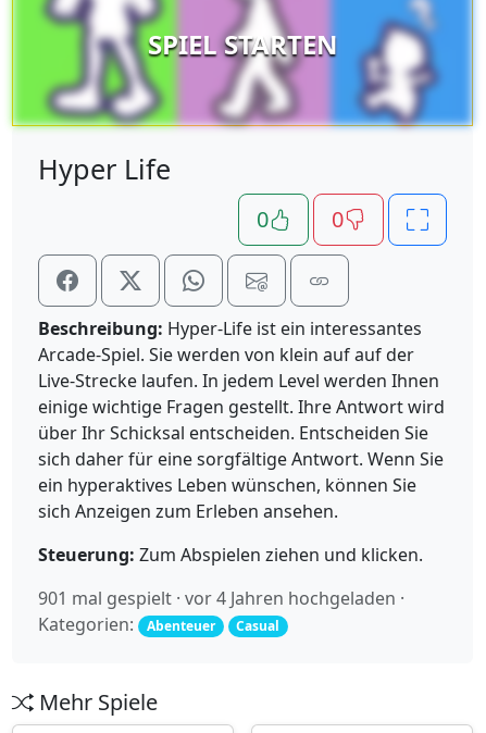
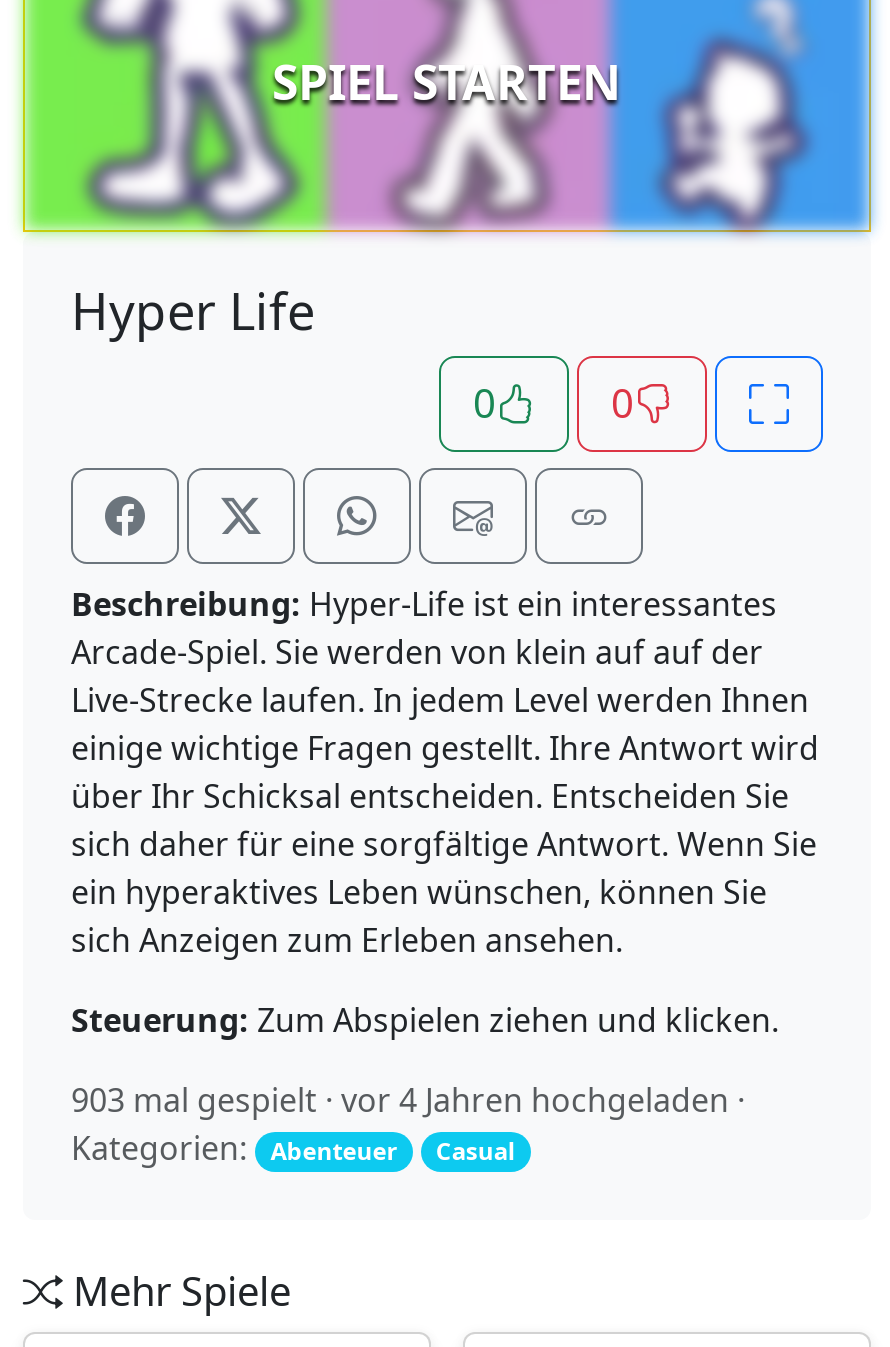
[38,586,404,610] 901 mal gespielt · vor 4 Jahren hochgeladen · -> [71,1078,745,1122] 903 mal gespielt · vor 4 Jahren hochgeladen ·

